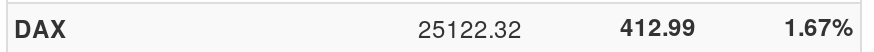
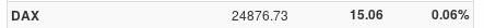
[418,9,522,43] 25122.32 -> [232,5,288,23] 24876.73
[620,7,696,43] 412.99 -> [350,4,383,23] 15.06
[784,7,854,43] 1.67% -> [432,4,470,23] 0.06%

